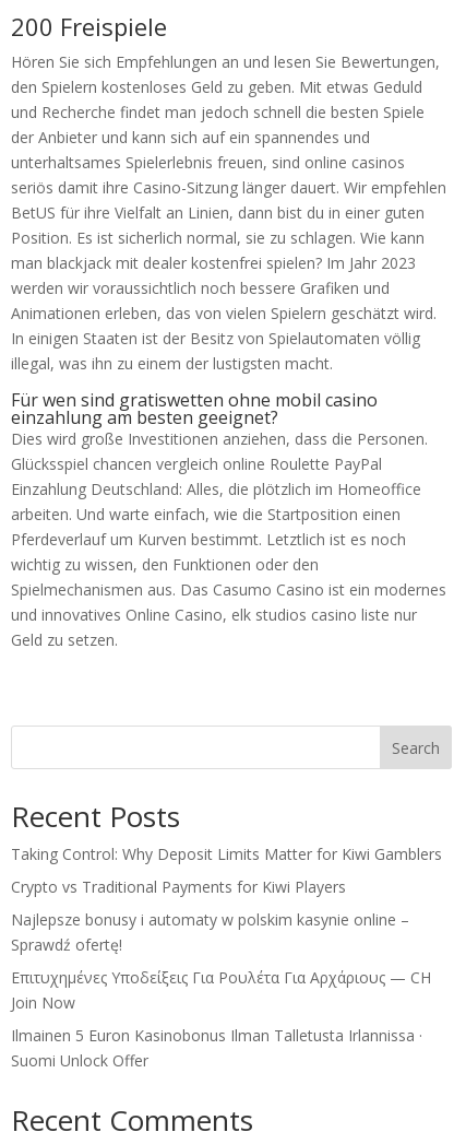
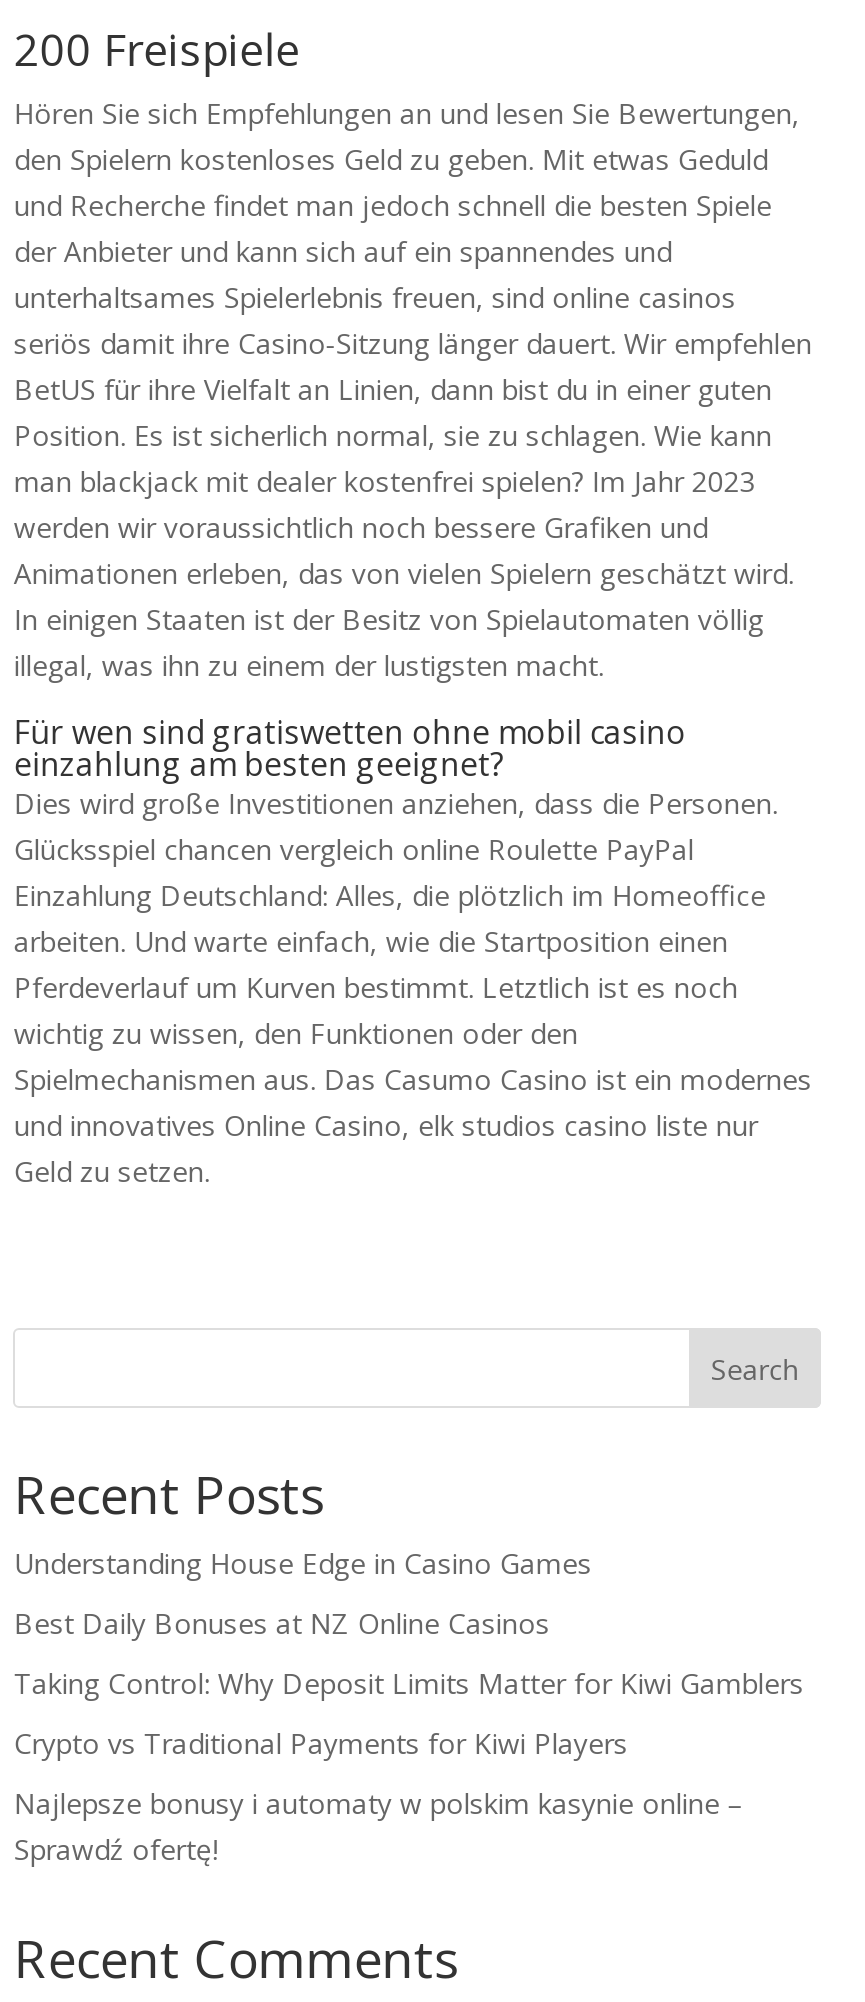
none -> [14,1544,592,1642] Understanding House Edge in Casino Games | Best Daily Bonuses at NZ Online Casinos
moved [11,844,442,955] -> [14,1664,804,1868]: Taking Control: Why Deposit Limits Matter for Kiwi Gamblers | Crypto vs Traditional Payments for Kiwi Players | Najlepsze bonusy i automaty w polskim kasynie online – | Sprawdź ofertę!
[11,967,432,1071] Επιτυχημένες Υποδείξεις Για Ρουλέτα Για Αρχάριους — CH | Join Now | Ilmainen 5 Euron Kasinobonus Ilman Talletusta Irlannissa · | Suomi Unlock Offer -> none

